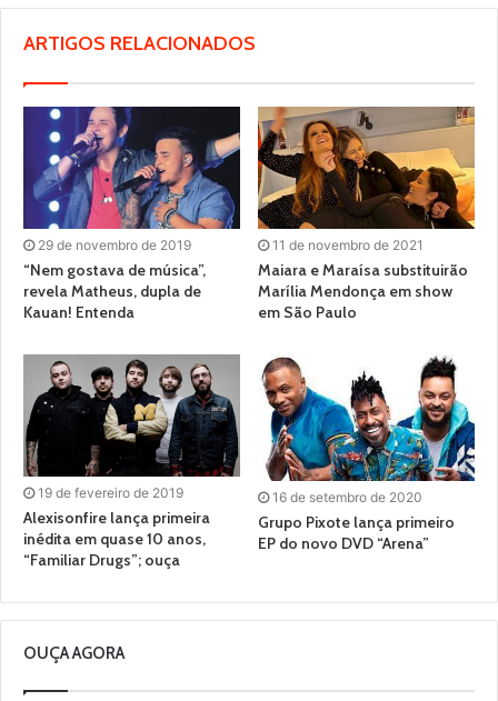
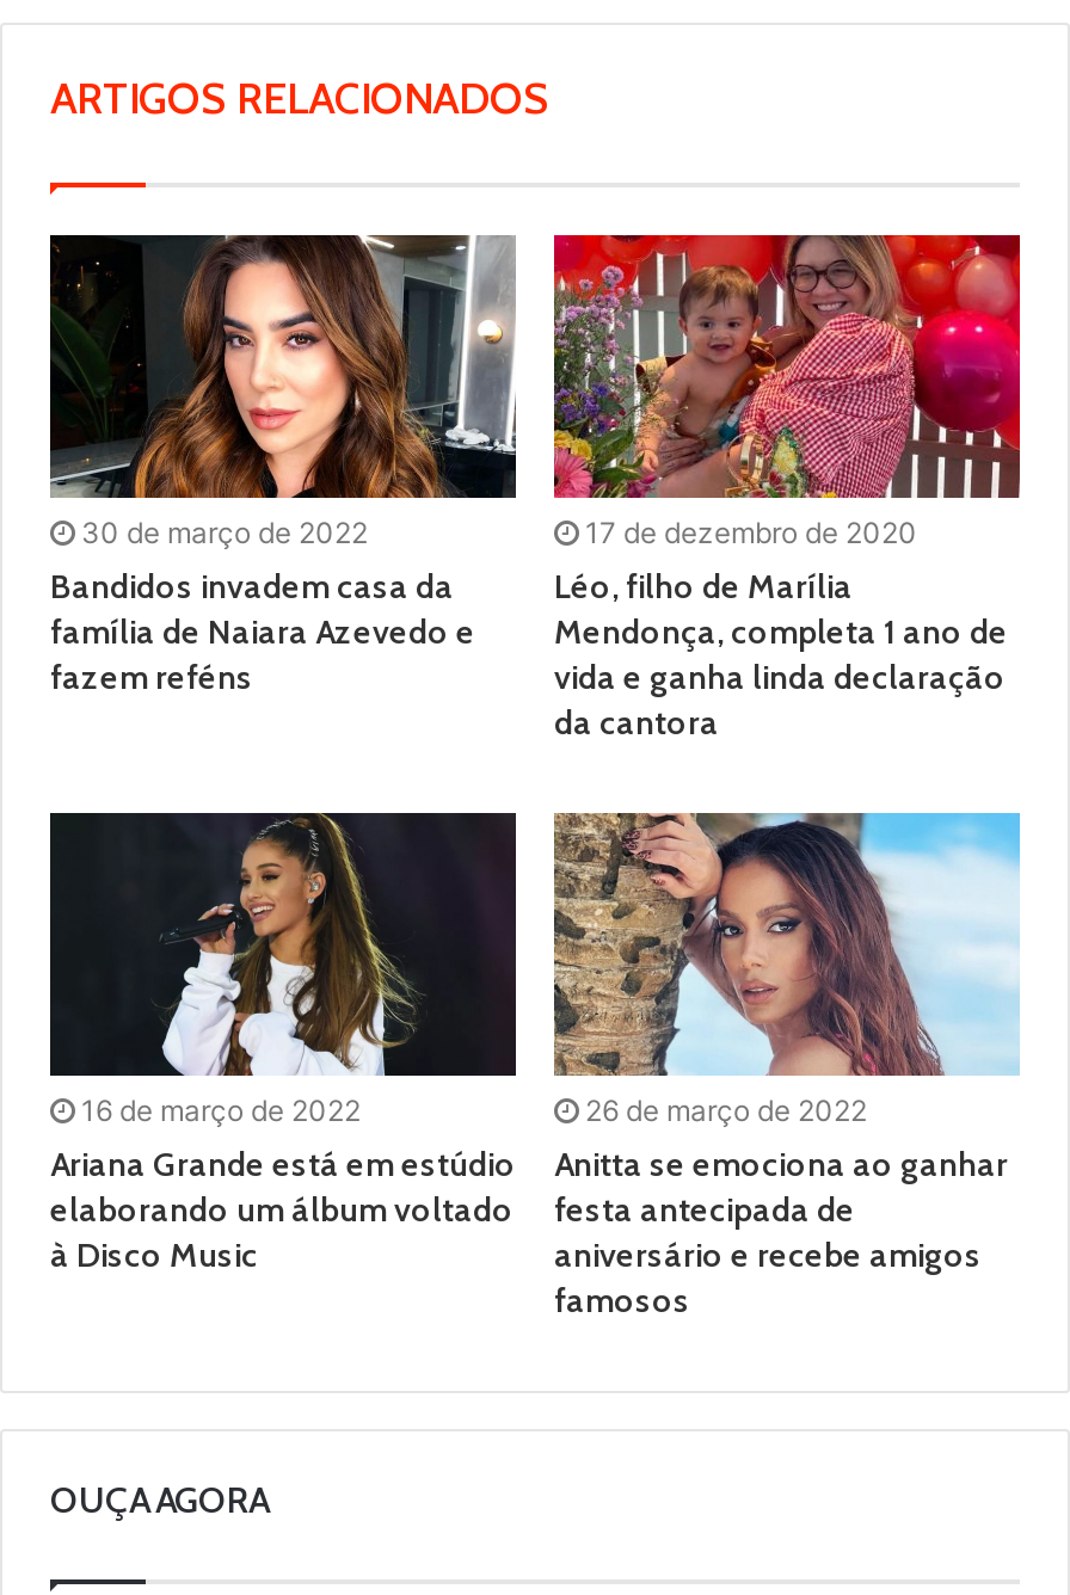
[22,106,240,323] [image] | 29 de novembro de 2019 | “Nem gostava de música”, | revela Matheus, dupla de | Kauan! Entenda -> [48,233,516,699] [image] | 30 de março de 2022 | Bandidos invadem casa da | família de Naiara Azevedo e | fazem reféns
[257,106,476,323] [image] | 11 de novembro de 2021 | Maiara e Maraísa substituirão | Marília Mendonça em show | em São Paulo -> [552,233,1022,745] [image] | 17 de dezembro de 2020 | Léo, filho de Marília | Mendonça, completa 1 ano de | vida e ganha linda declaração | da cantora
[23,353,240,570] [image] | 19 de fevereiro de 2019 | Alexisonfire lança primeira | inédita em quase 10 anos, | “Familiar Drugs”; ouça -> [50,811,516,1277] [image] | 16 de março de 2022 | Ariana Grande está em estúdio | elaborando um álbum voltado | à Disco Music
[258,355,476,553] [image] | 16 de setembro de 2020 | Grupo Pixote lança primeiro | EP do novo DVD “Arena” -> [552,811,1022,1322] [image] | 26 de março de 2022 | Anitta se emociona ao ganhar | festa antecipada de | aniversário e recebe amigos | famosos

